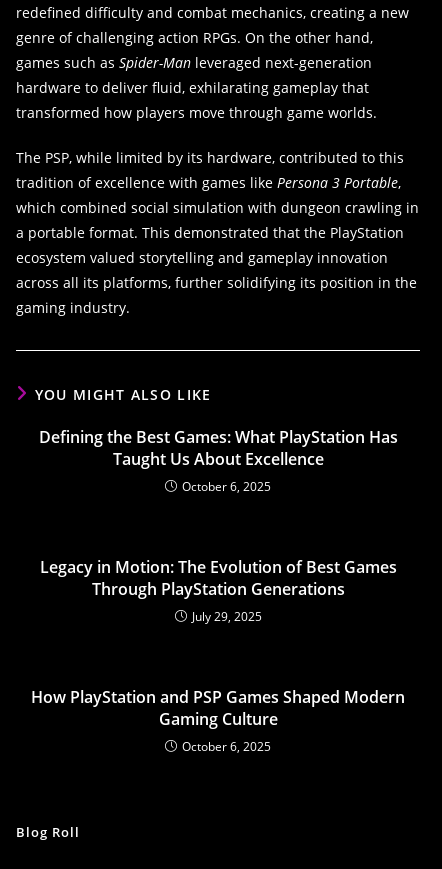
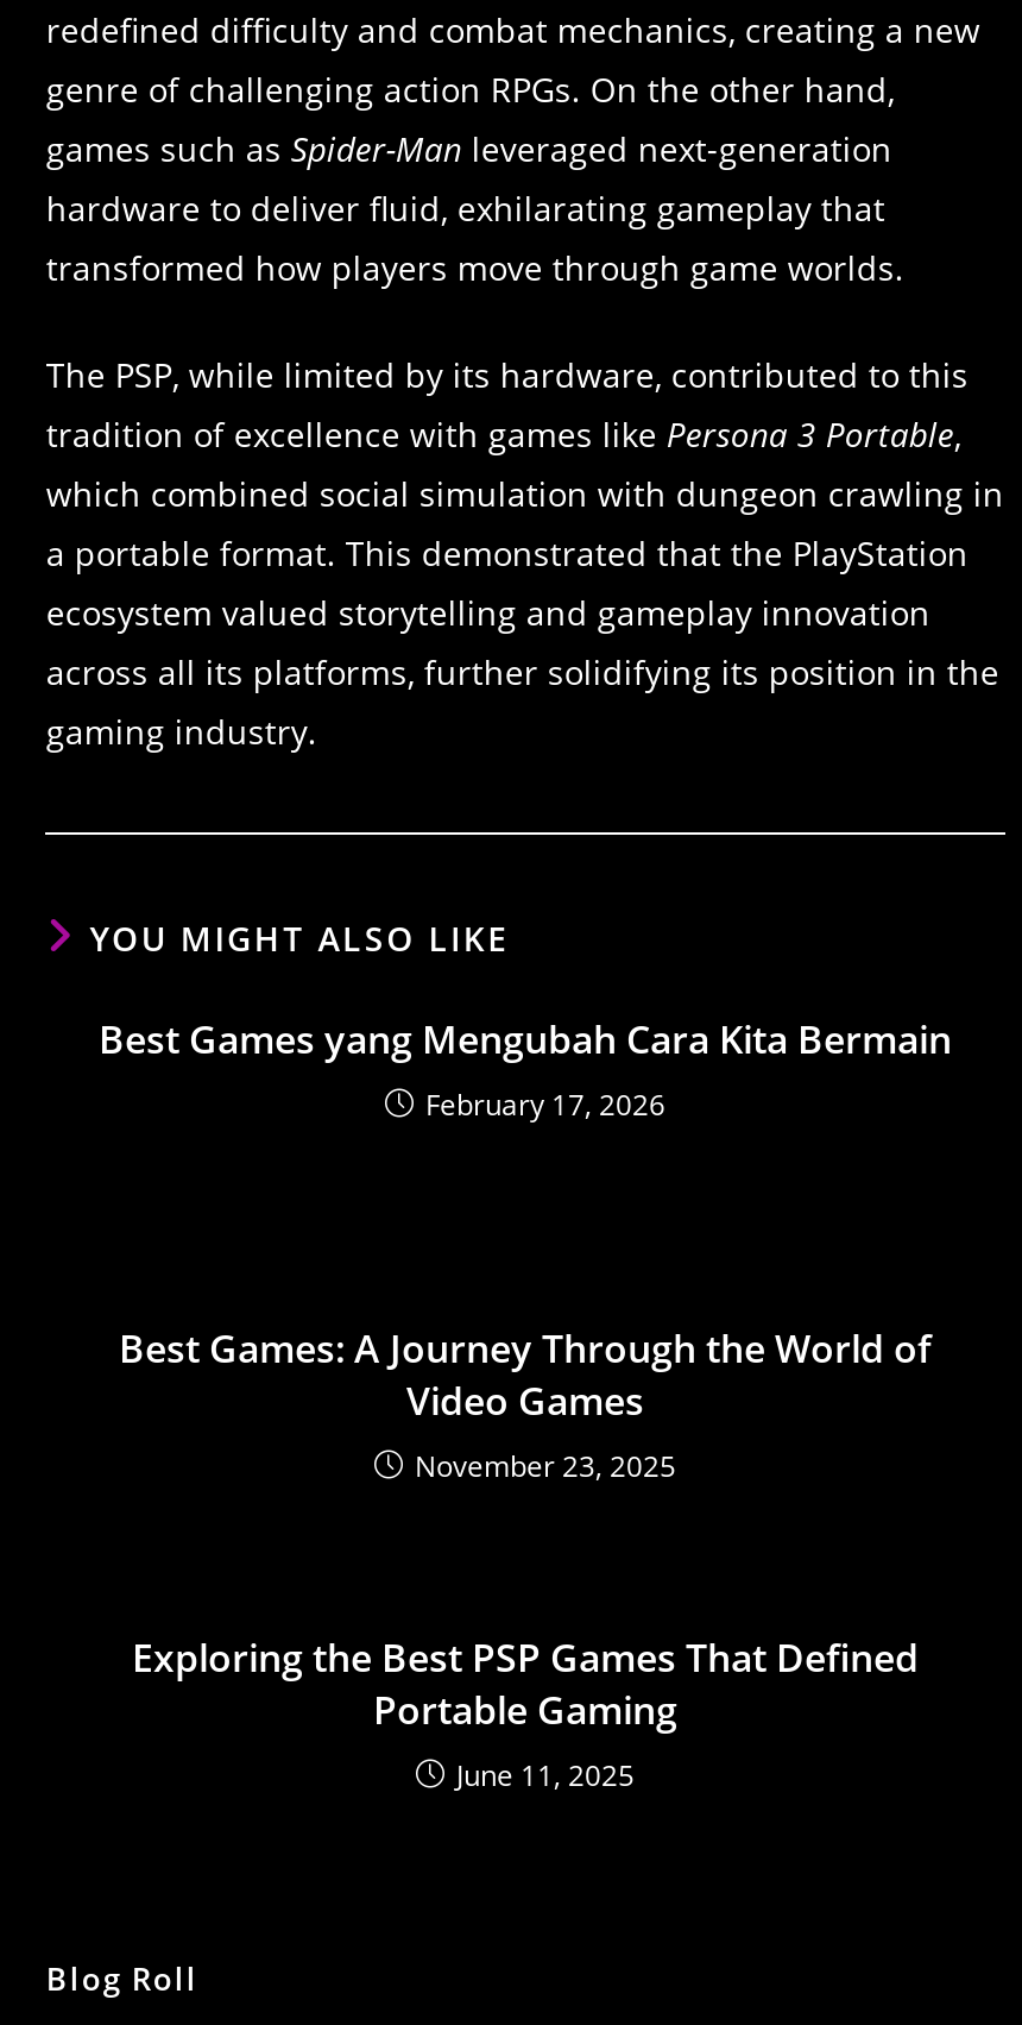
[38,426,397,495] Defining the Best Games: What PlayStation Has | Taught Us About Excellence | October 6, 2025 -> [99,1014,952,1126] Best Games yang Mengubah Cara Kita Bermain | February 17, 2026
[39,556,396,625] Legacy in Motion: The Evolution of Best Games | Through PlayStation Generations | July 29, 2025 -> [119,1323,932,1487] Best Games: A Journey Through the World of | Video Games | November 23, 2025
[31,686,405,755] How PlayStation and PSP Games Shaped Modern | Gaming Culture | October 6, 2025 -> [132,1632,919,1796] Exploring the Best PSP Games That Defined | Portable Gaming | June 11, 2025

